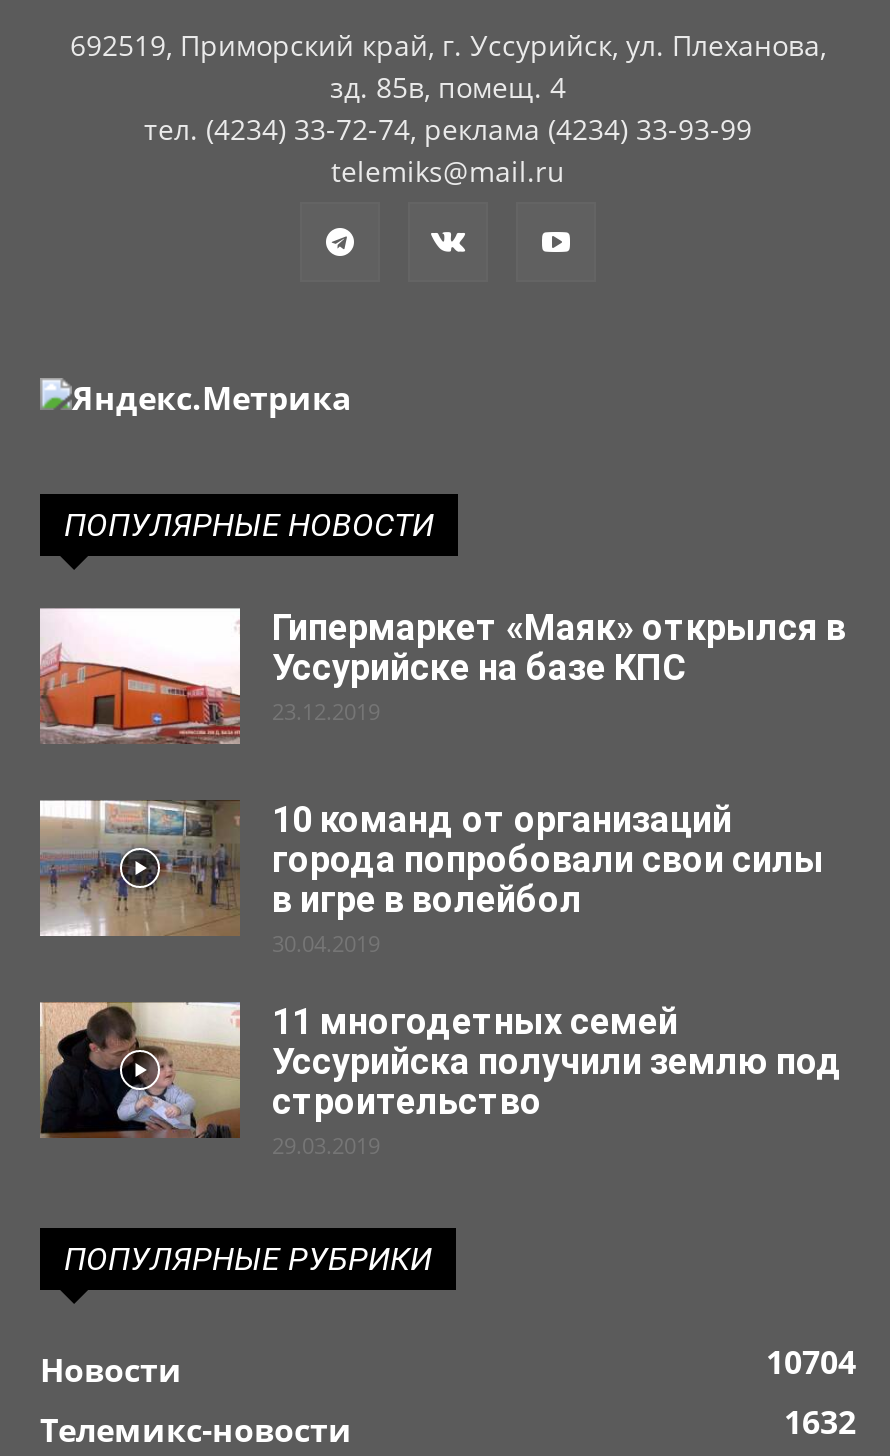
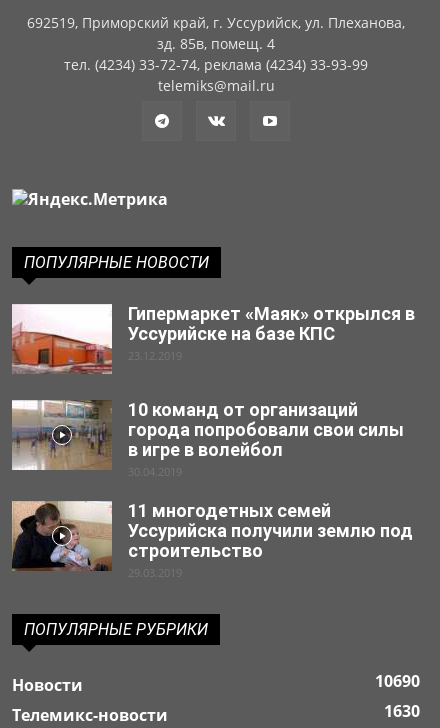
[766,1339,856,1383] 10704 -> [375,669,420,691] 10690
[784,1399,856,1443] 1632 -> [384,699,420,721] 1630

